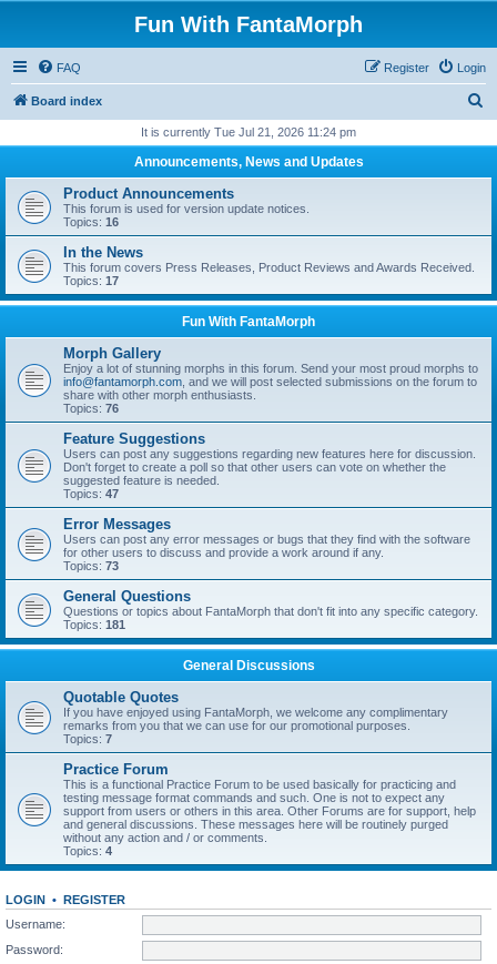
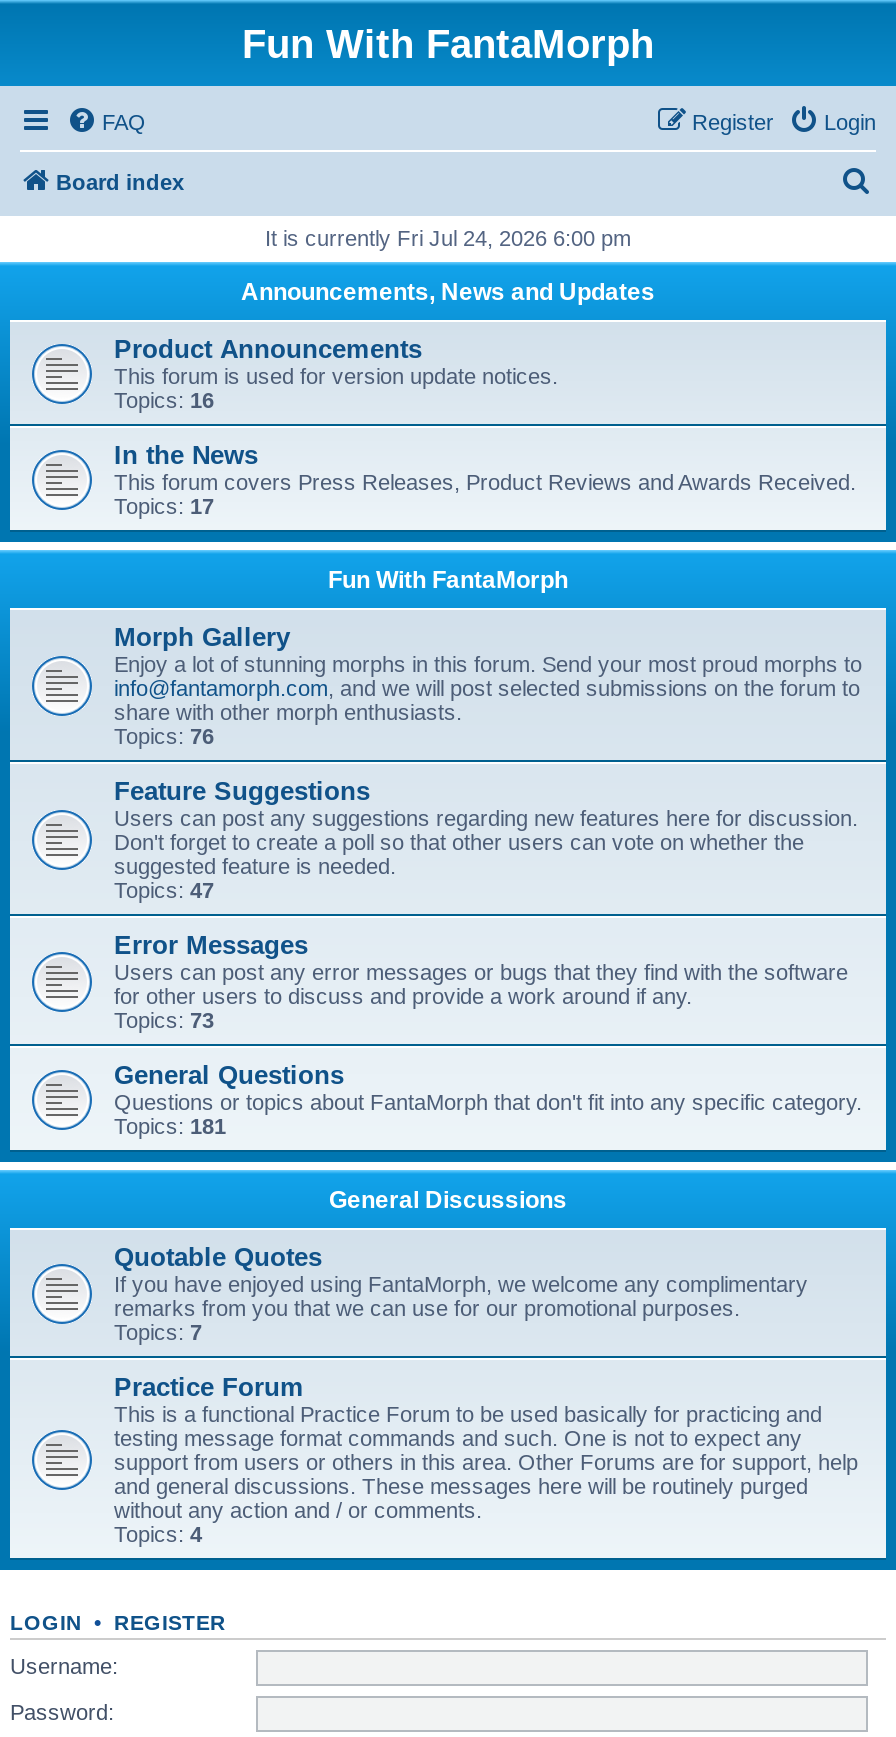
[141,125,356,139] It is currently Tue Jul 21, 2026 11:24 pm -> [265,226,631,250] It is currently Fri Jul 24, 2026 6:00 pm

